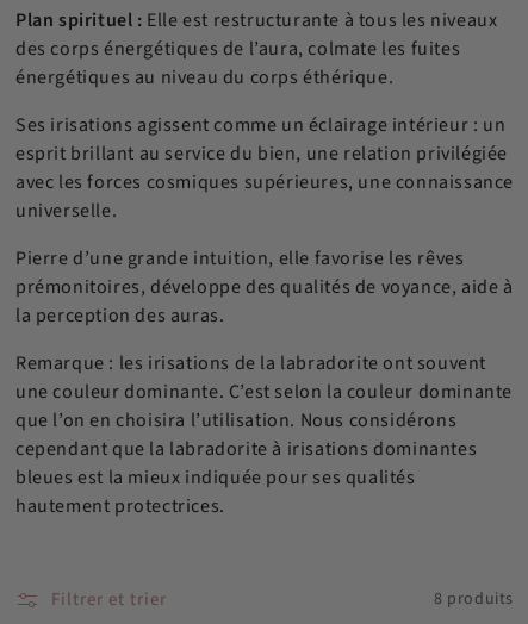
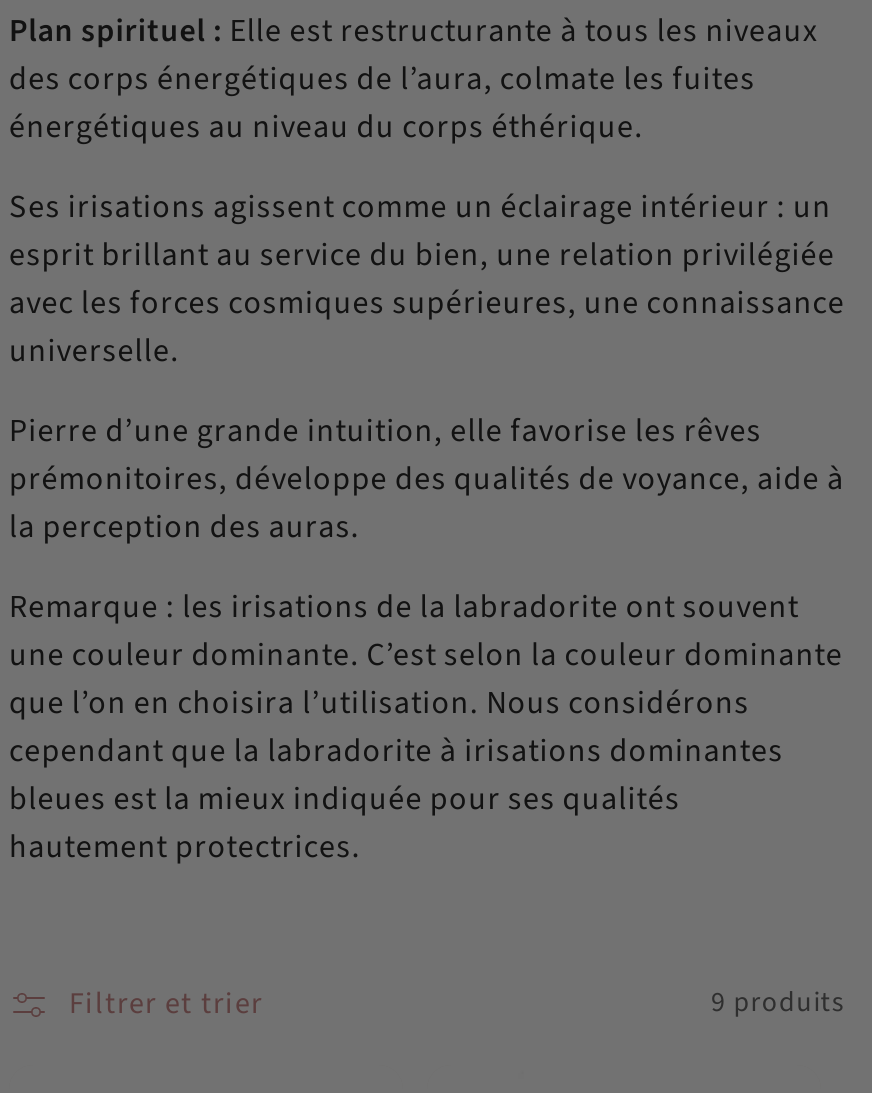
[434,588,514,611] 8 produits -> [711,984,845,1024] 9 produits

